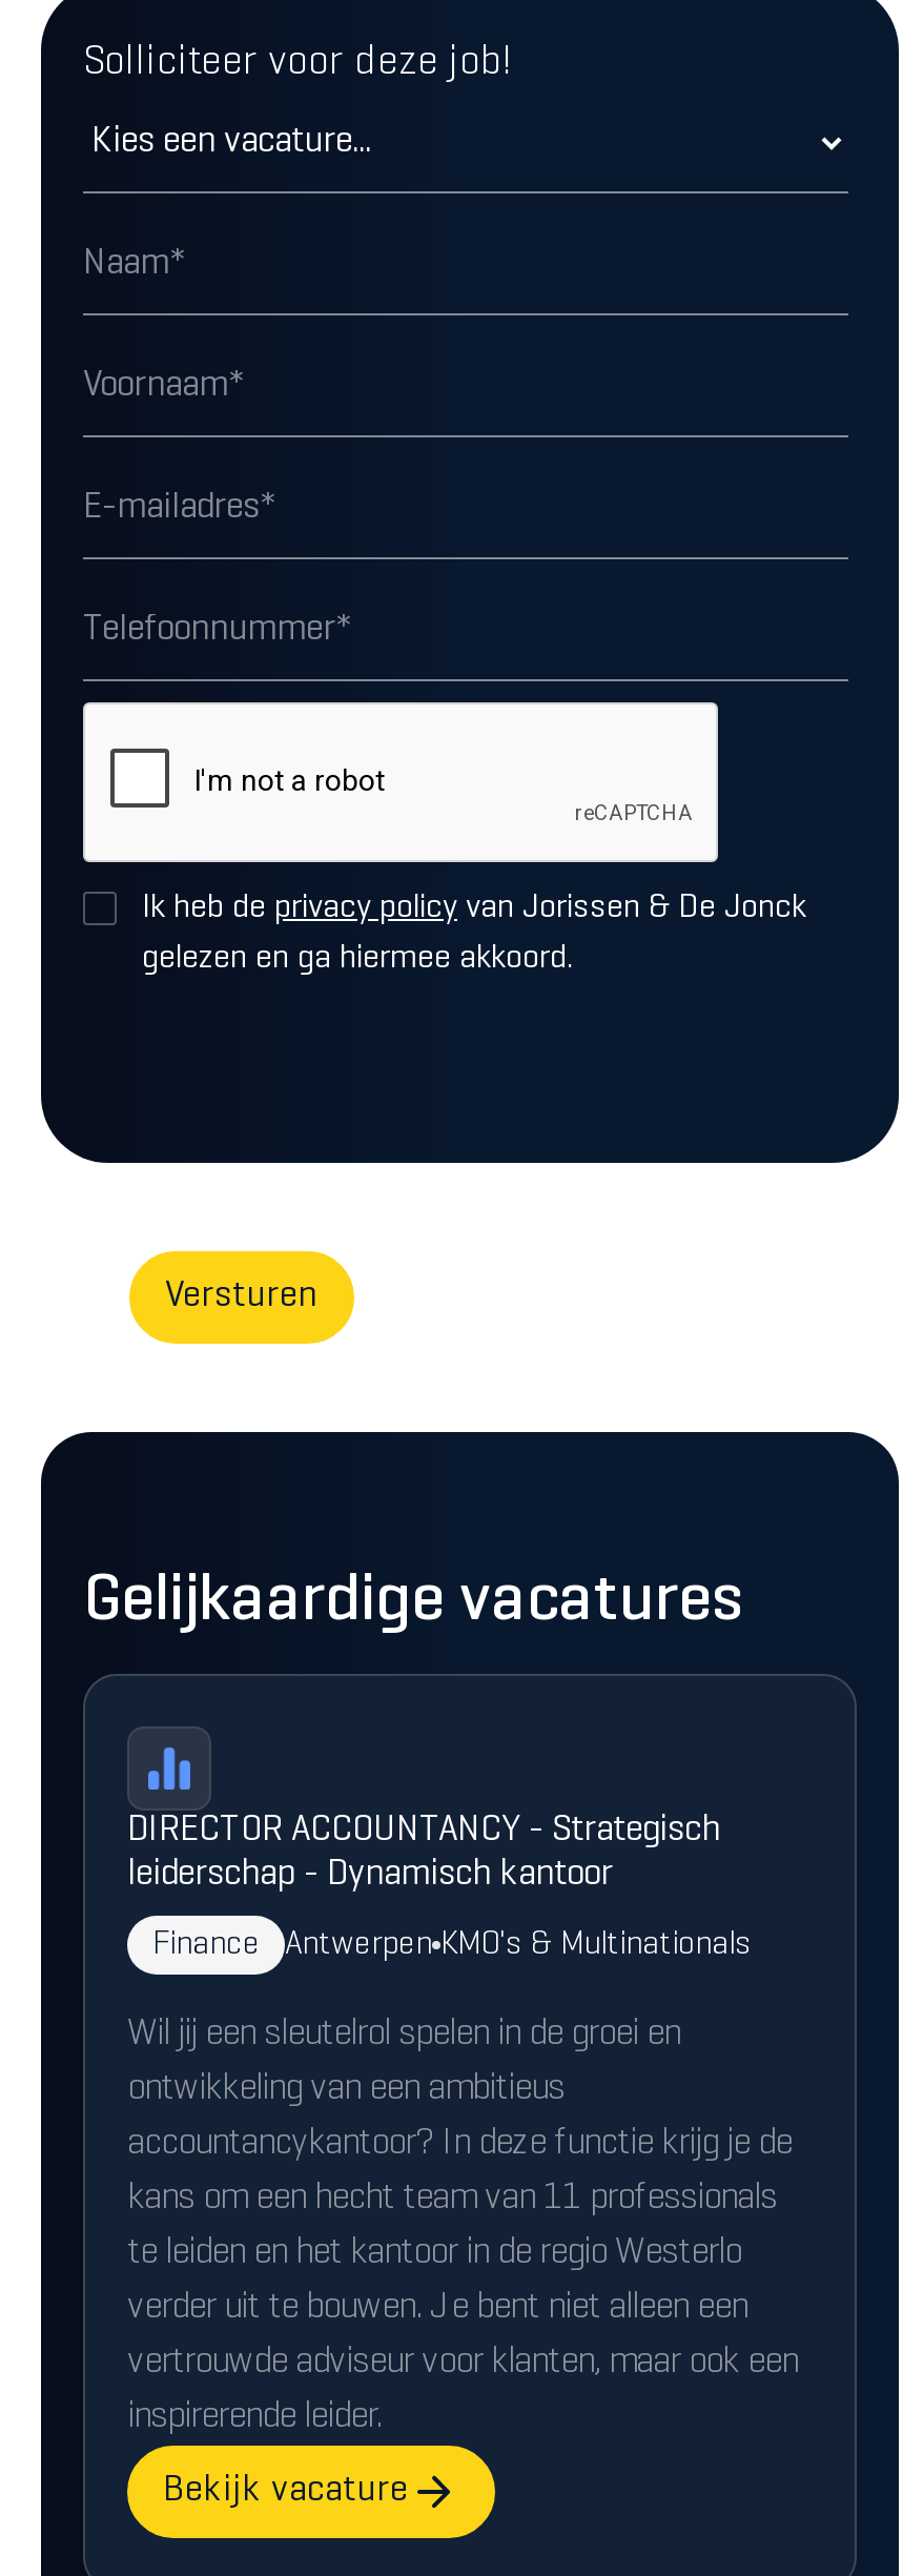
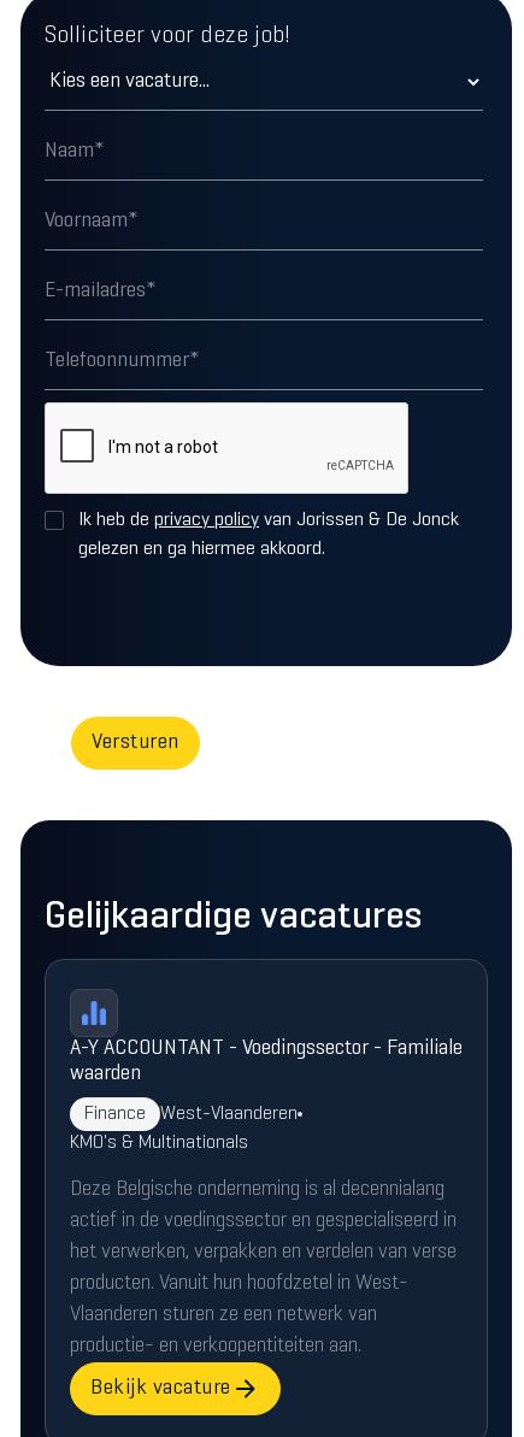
[127,1815,720,1893] DIRECTOR ACCOUNTANCY - Strategisch | leiderschap - Dynamisch kantoor -> [70,1040,463,1084] A-Y ACCOUNTANT - Voedingssector - Familiale | waarden
[127,1930,798,2435] Antwerpen KMO's & Multinationals | Wil jij een sleutelrol spelen in de groei en | ontwikkeling van een ambitieus | accountancykantoor? In deze functie krijg je de | kans om een hecht team van 11 professionals | te leiden en het kantoor in de regio Westerlo | verder uit te bouwen. Je bent niet alleen een | vertrouwde adviseur voor klanten, maar ook een | inspirerende leider. -> [70,1106,457,1356] West-Vlaanderen | KMO's & Multinationals | Deze Belgische onderneming is al decennialang | actief in de voedingssector en gespecialiseerd in | het verwerken, verpakken en verdelen van verse | producten. Vanuit hun hoofdzetel in West- | Vlaanderen sturen ze een netwerk van | productie- en verkoopentiteiten aan.

